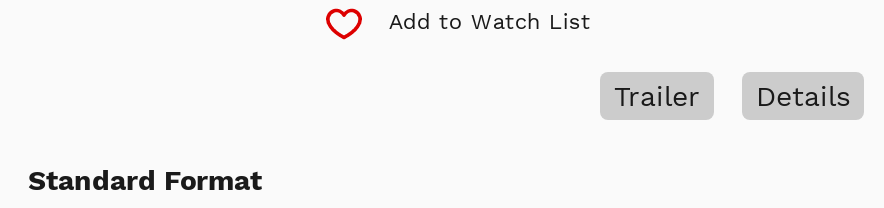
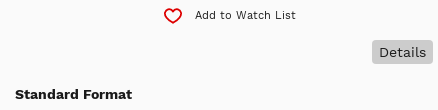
[614,80,700,112] Trailer -> none

